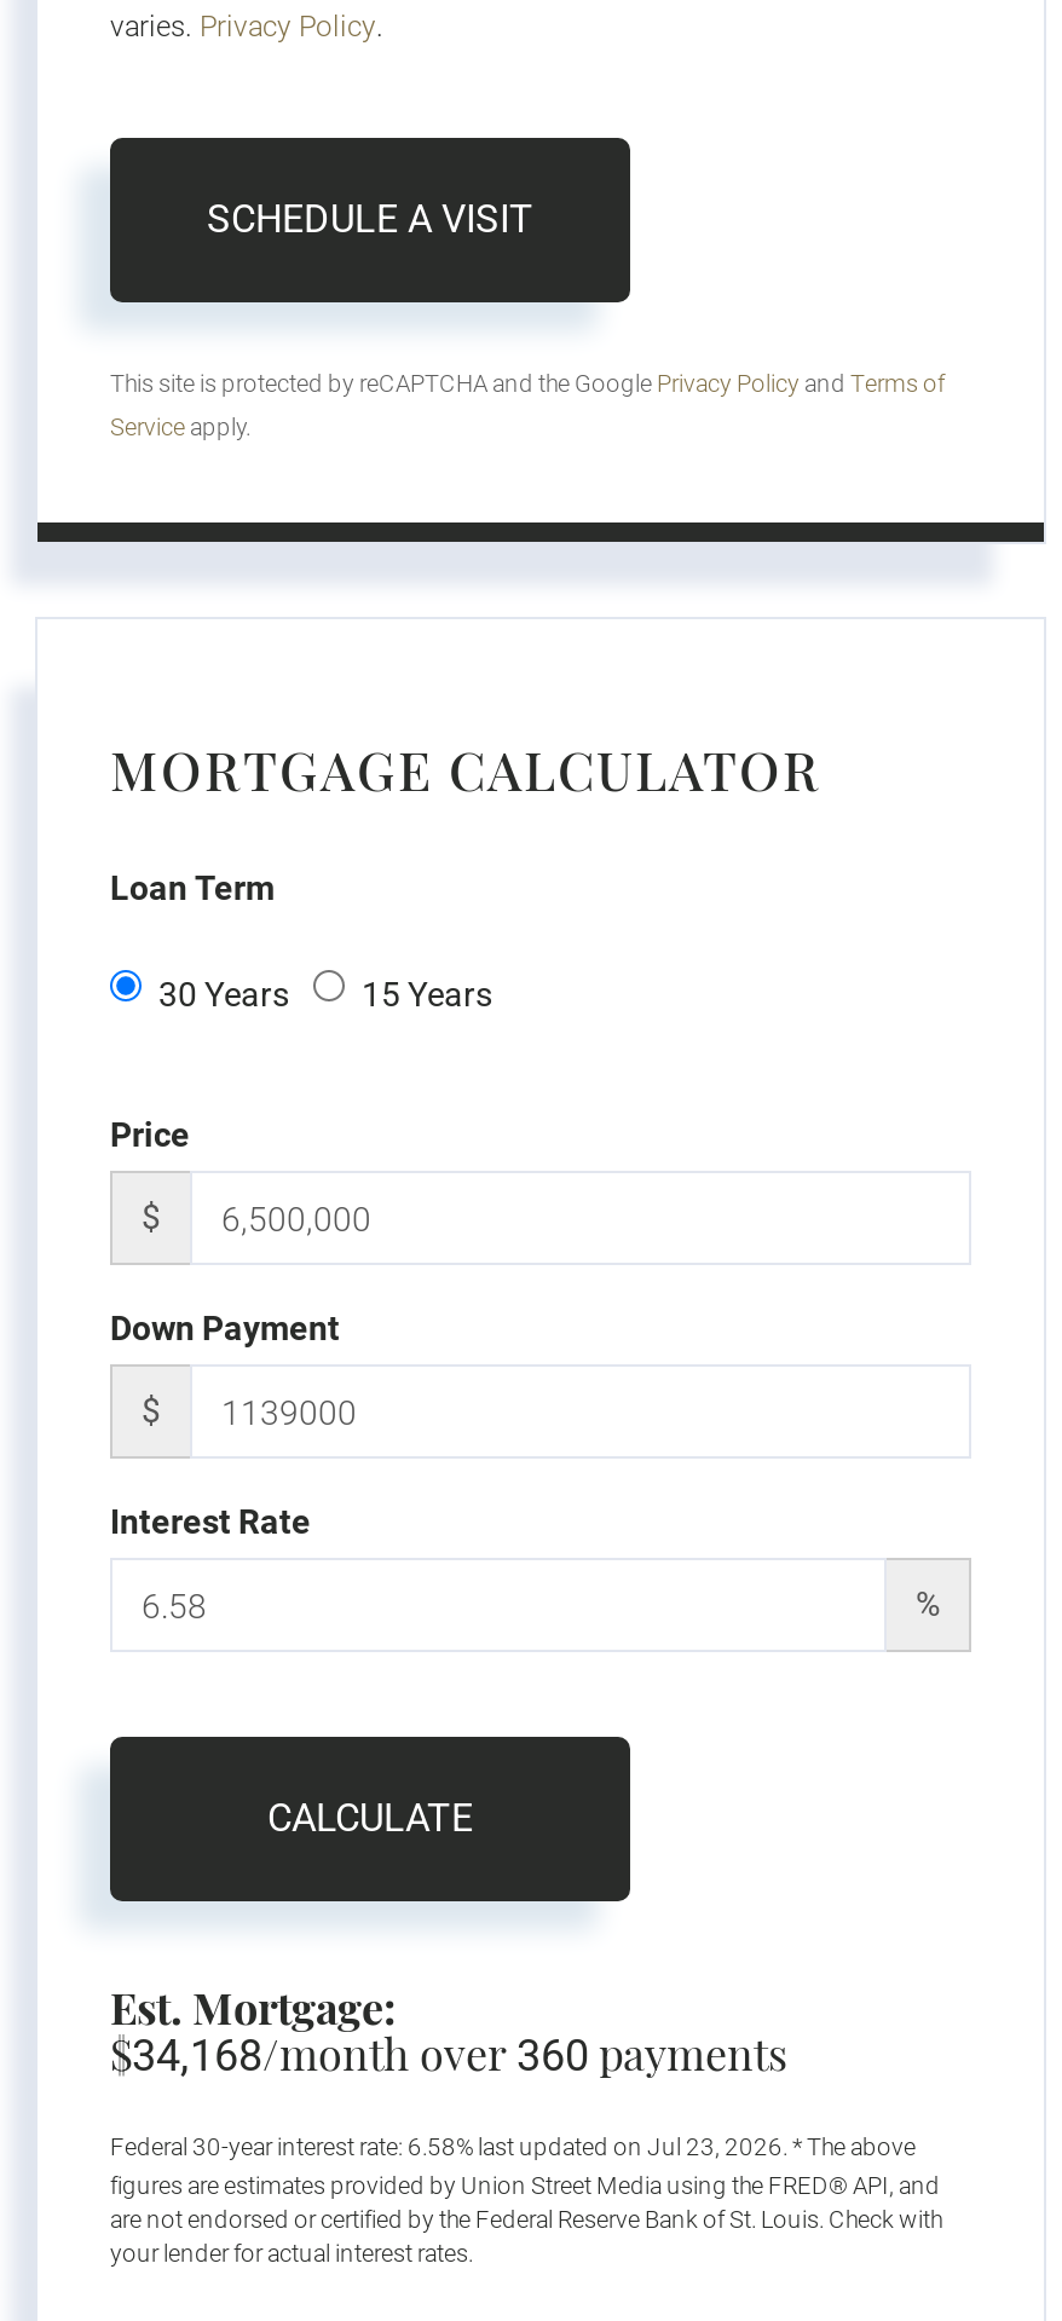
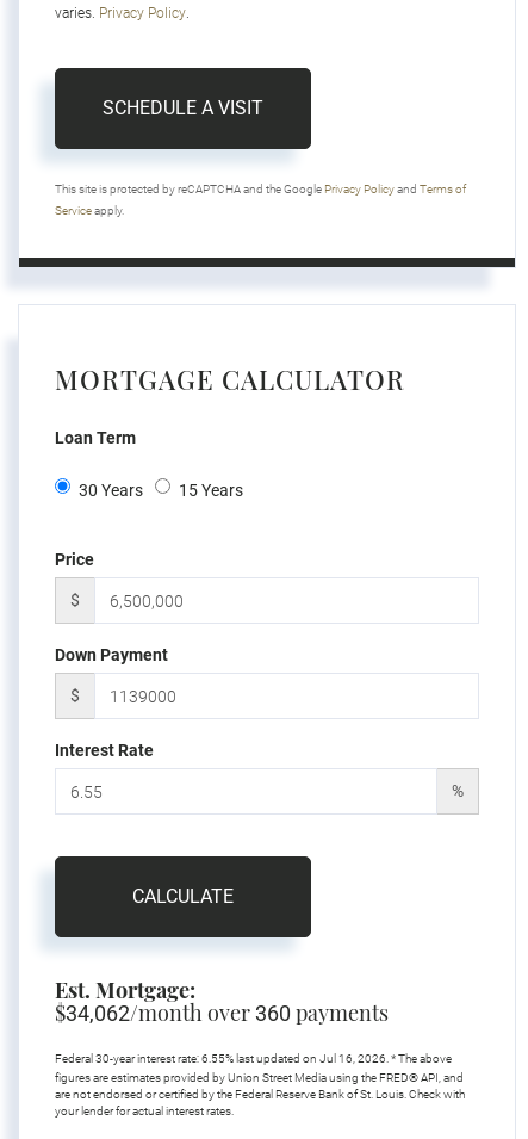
[110,2025,787,2083] $34,168/month over 360 payments -> [55,999,389,1027] $34,062/month over 360 payments
[110,2134,916,2161] Federal 30-year interest rate: 6.58% last updated on Jul 23, 2026. * The above -> [55,1052,452,1065] Federal 30-year interest rate: 6.55% last updated on Jul 16, 2026. * The above

